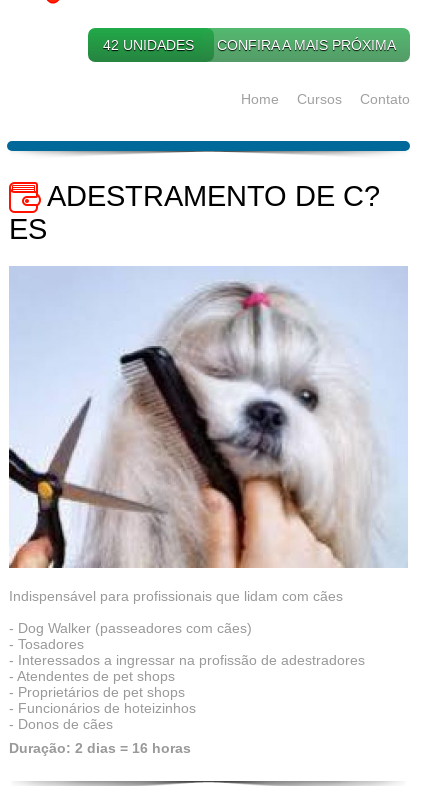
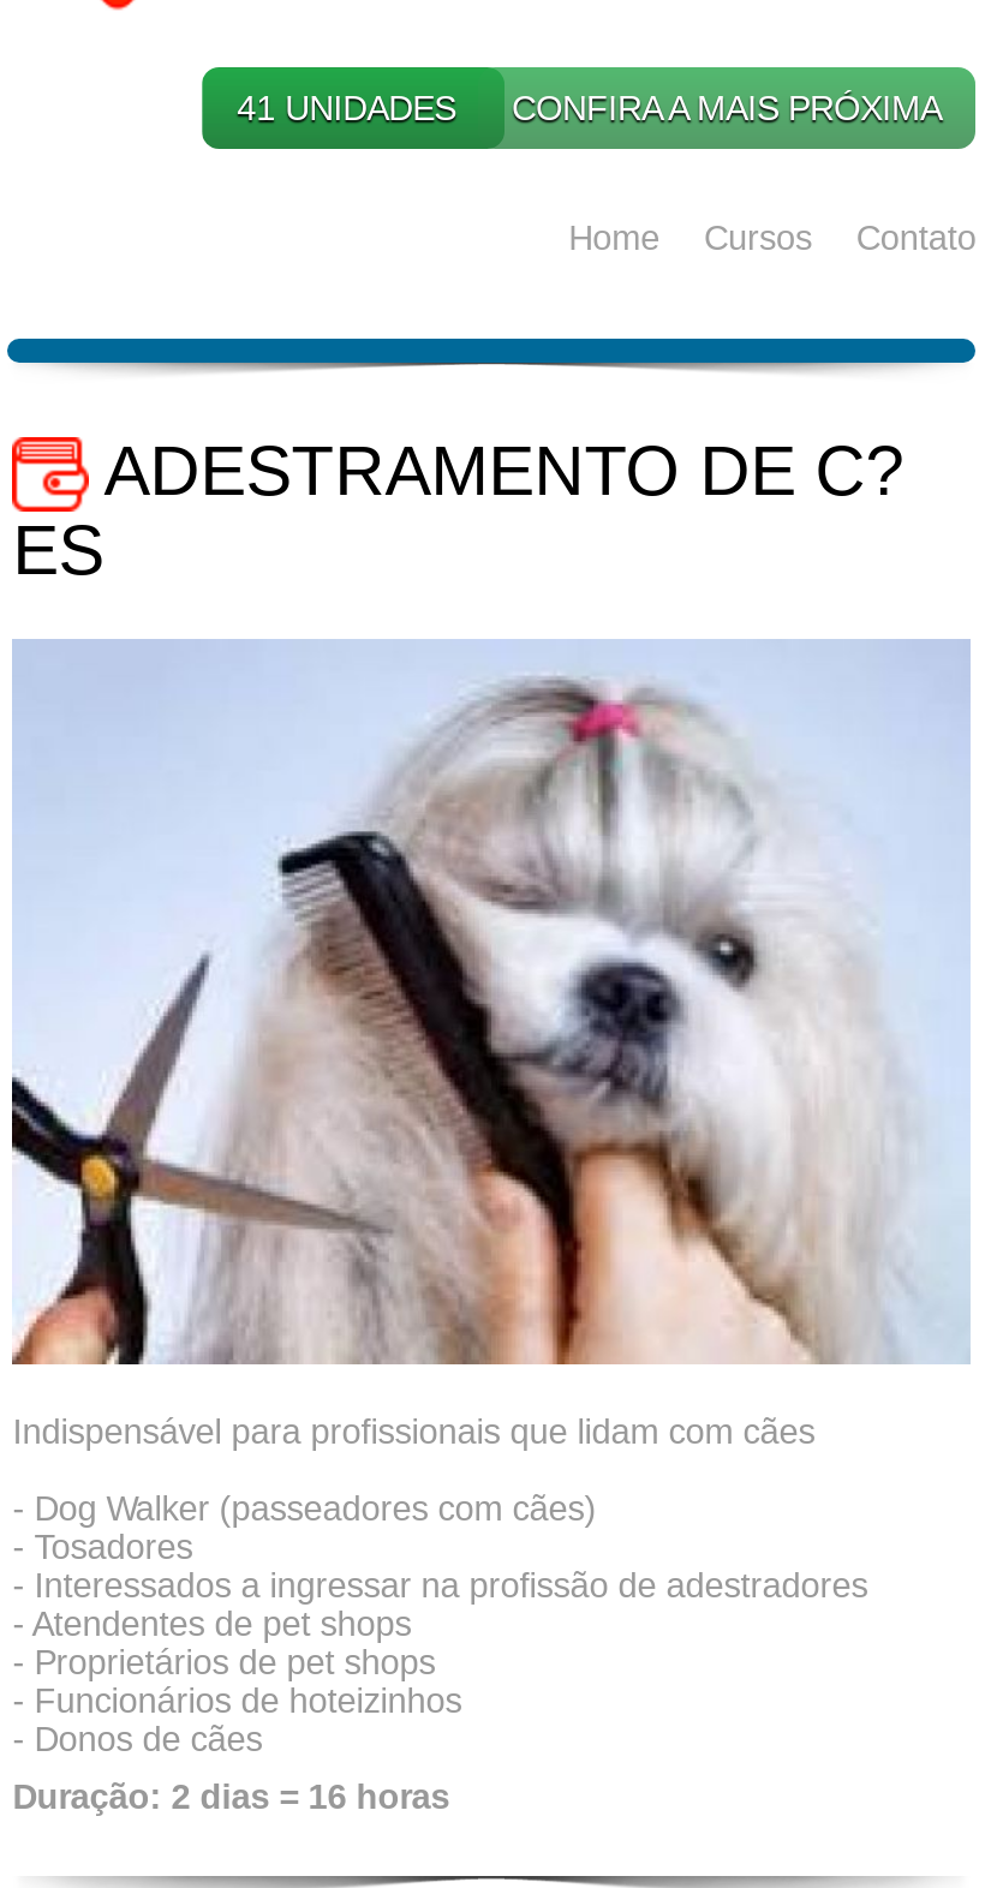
[103,37,396,53] 42 UNIDADES CONFIRA A MAIS PRÓXIMA -> [237,89,942,127] 41 UNIDADES CONFIRA A MAIS PRÓXIMA

